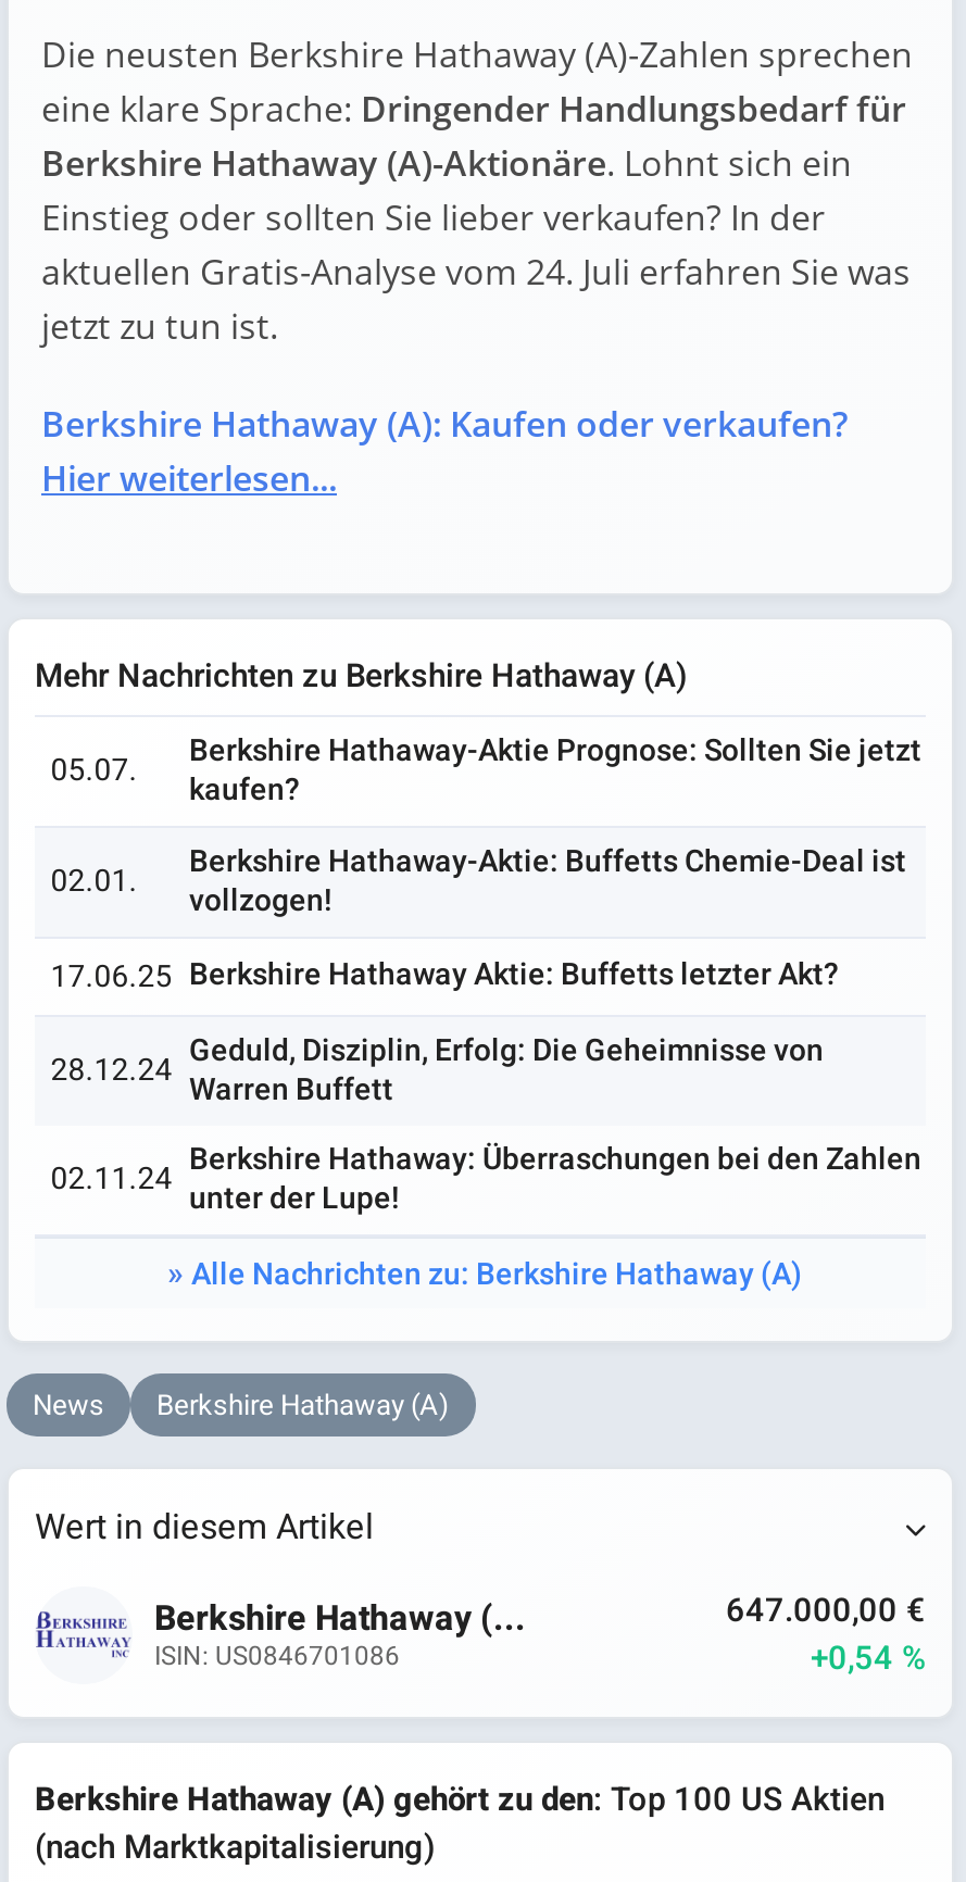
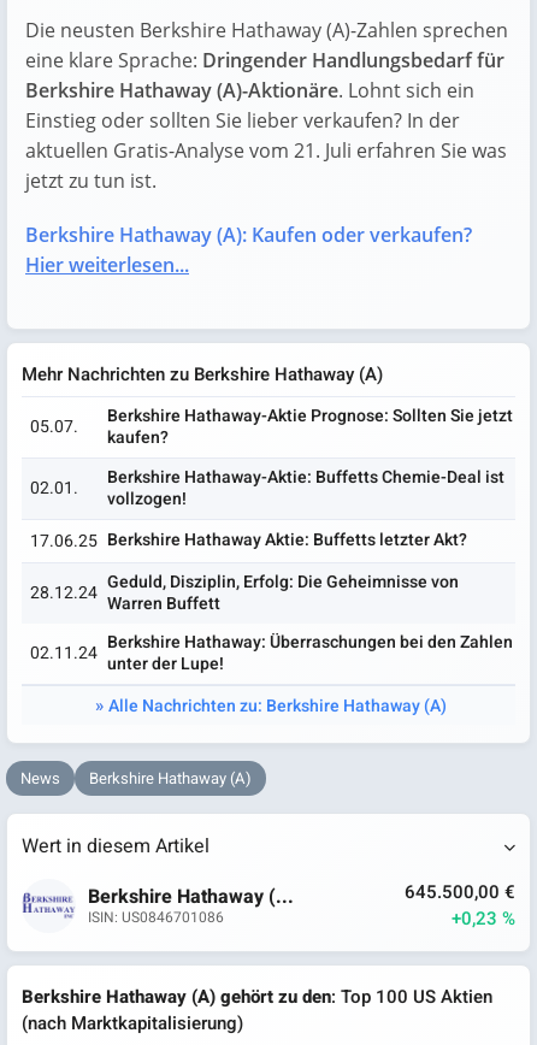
[41,247,911,295] aktuellen Gratis-Analyse vom 24. Juli erfahren Sie was -> [25,137,507,163] aktuellen Gratis-Analyse vom 21. Juli erfahren Sie was
[726,1587,926,1634] 647.000,00 € -> [405,879,515,905] 645.500,00 €
[811,1634,926,1682] +0,54 % -> [452,905,515,932] +0,23 %

